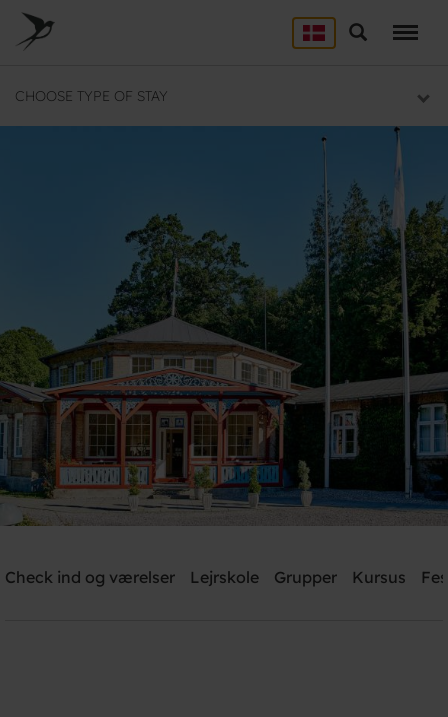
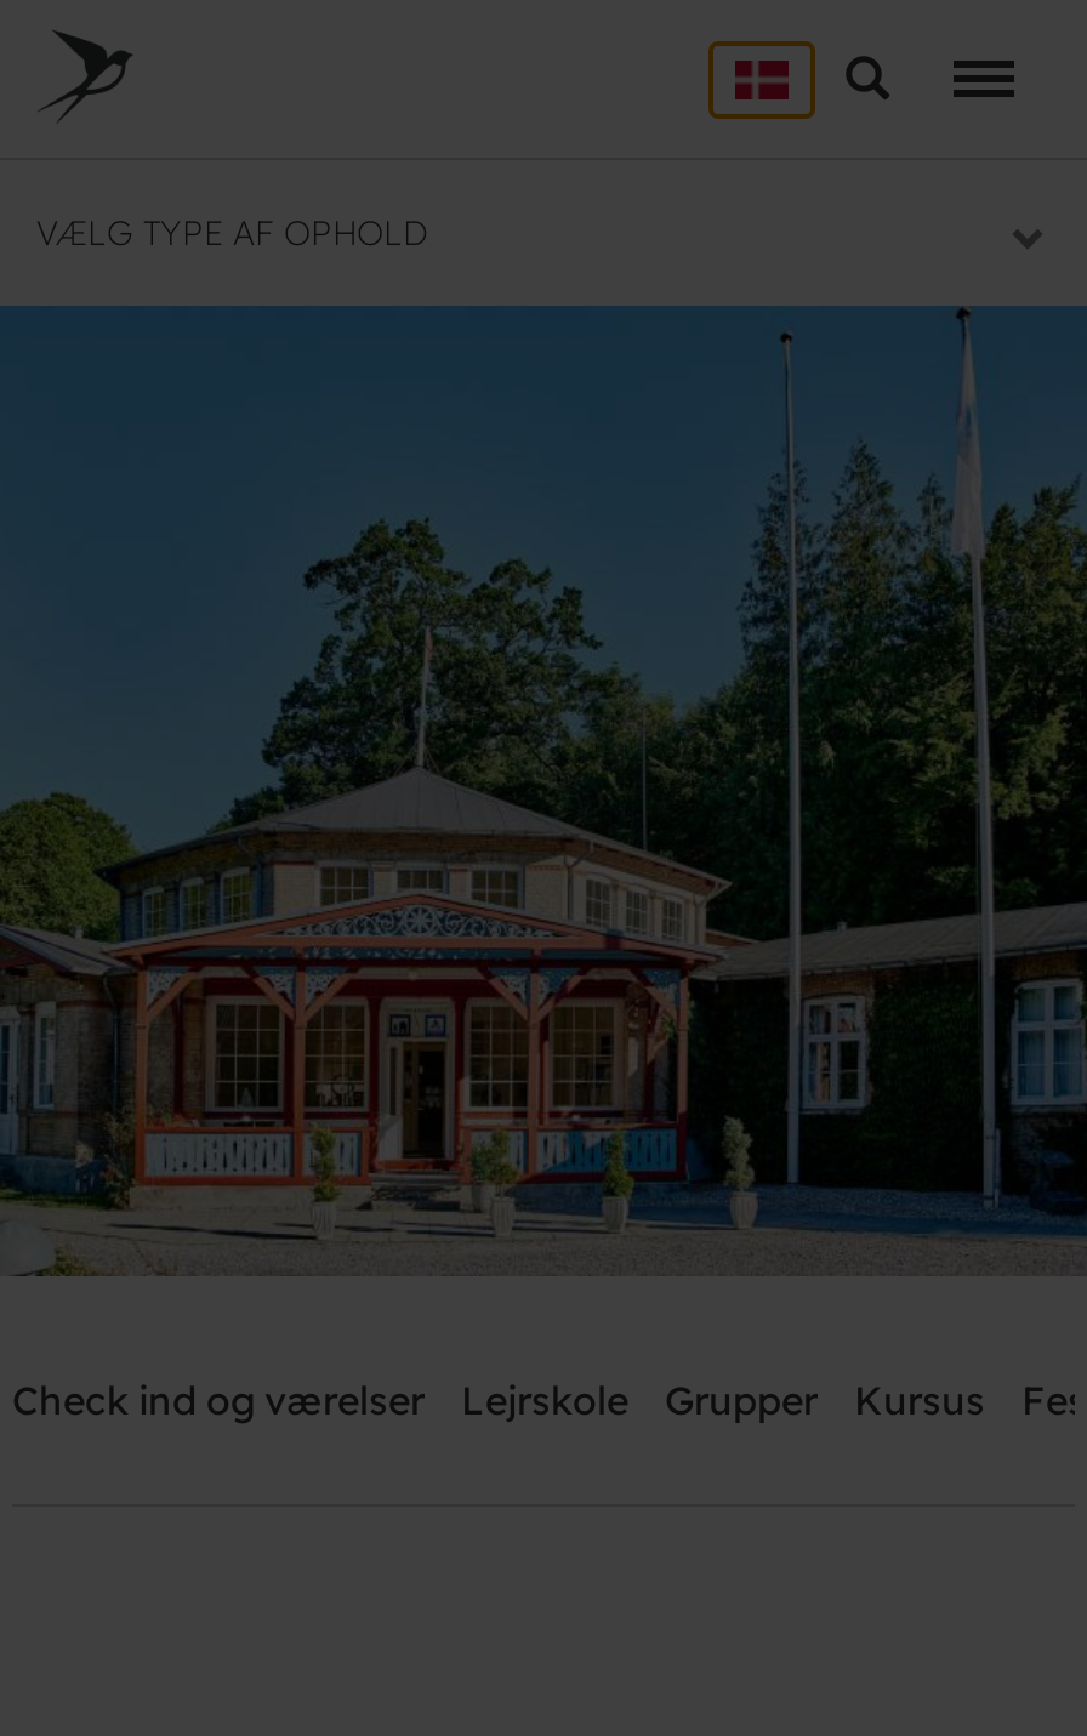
[15,87,168,105] CHOOSE TYPE OF STAY -> [36,211,427,255] VÆLG TYPE AF OPHOLD

